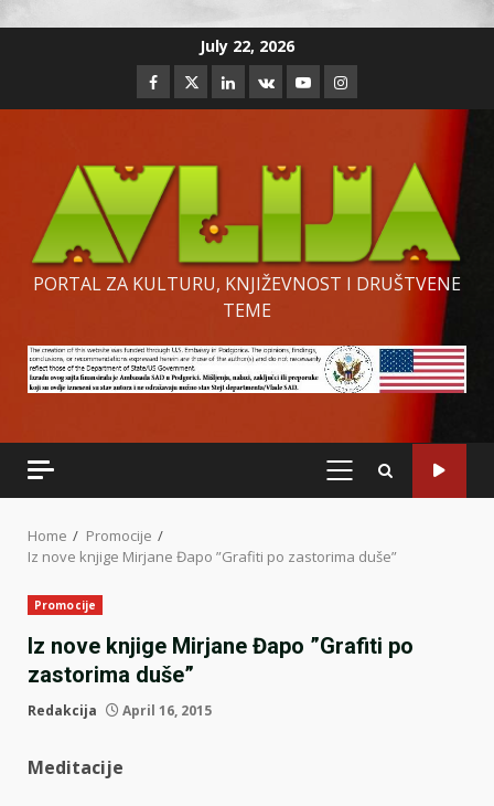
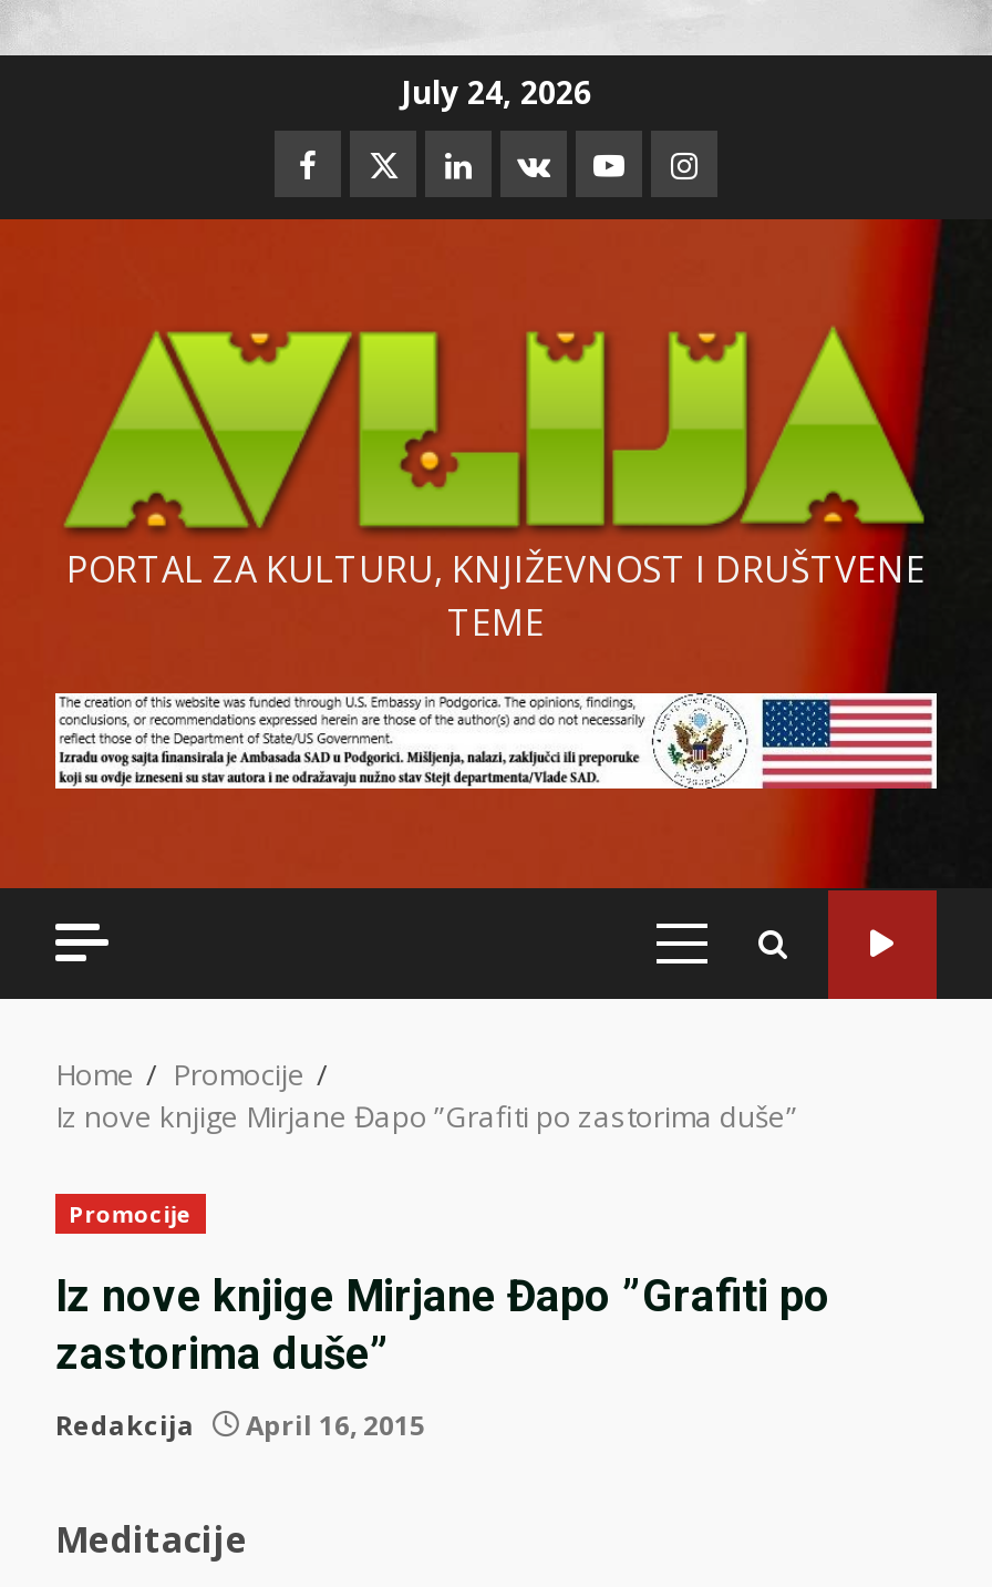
[200,35,294,56] July 22, 2026 -> [401,71,591,113] July 24, 2026

